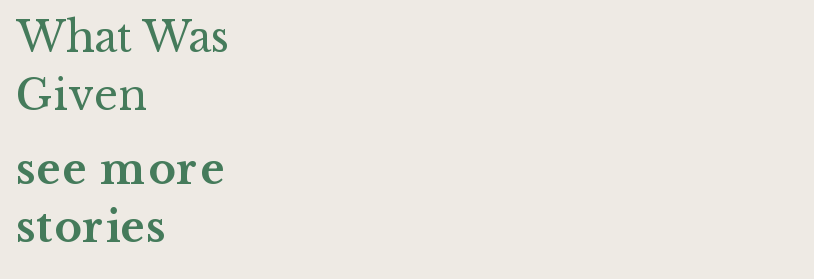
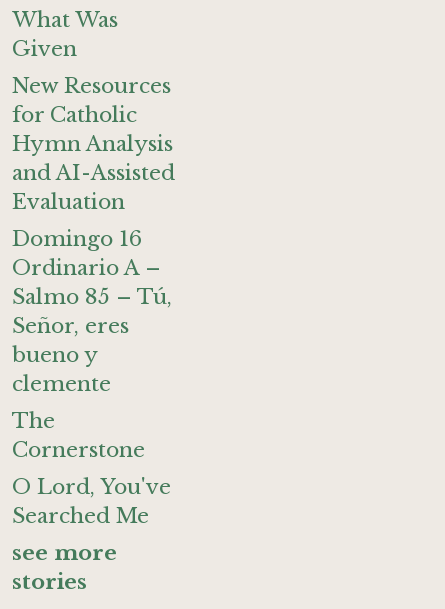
none -> [12,73,175,529] New Resources | for Catholic | Hymn Analysis | and AI-Assisted | Evaluation | Domingo 16 | Ordinario A – | Salmo 85 – Tú, | Señor, eres | bueno y | clemente | The | Cornerstone | O Lord, You've | Searched Me

